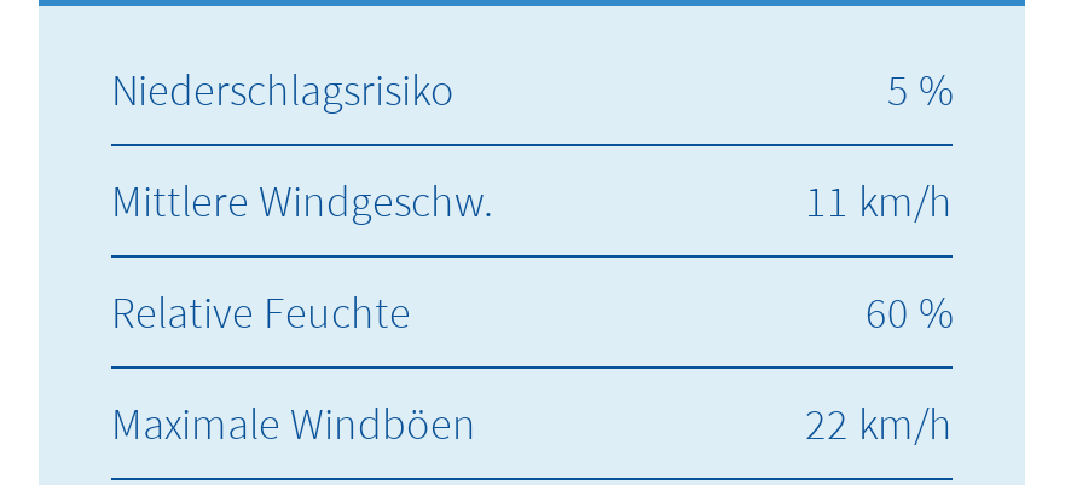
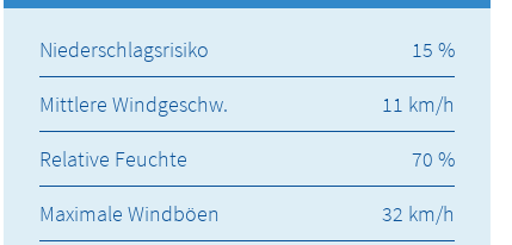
[887,62,953,118] 5 % -> [412,36,455,63] 15 %
[866,285,953,340] 60 % -> [412,145,455,173] 70 %
[805,396,953,452] 22 km/h -> [382,200,455,227] 32 km/h

